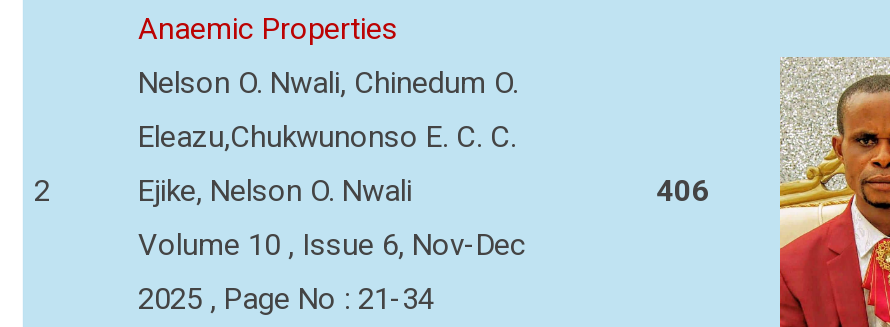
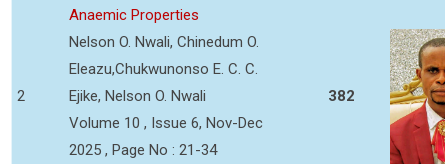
[656,172,710,208] 406 -> [328,87,355,105] 382

